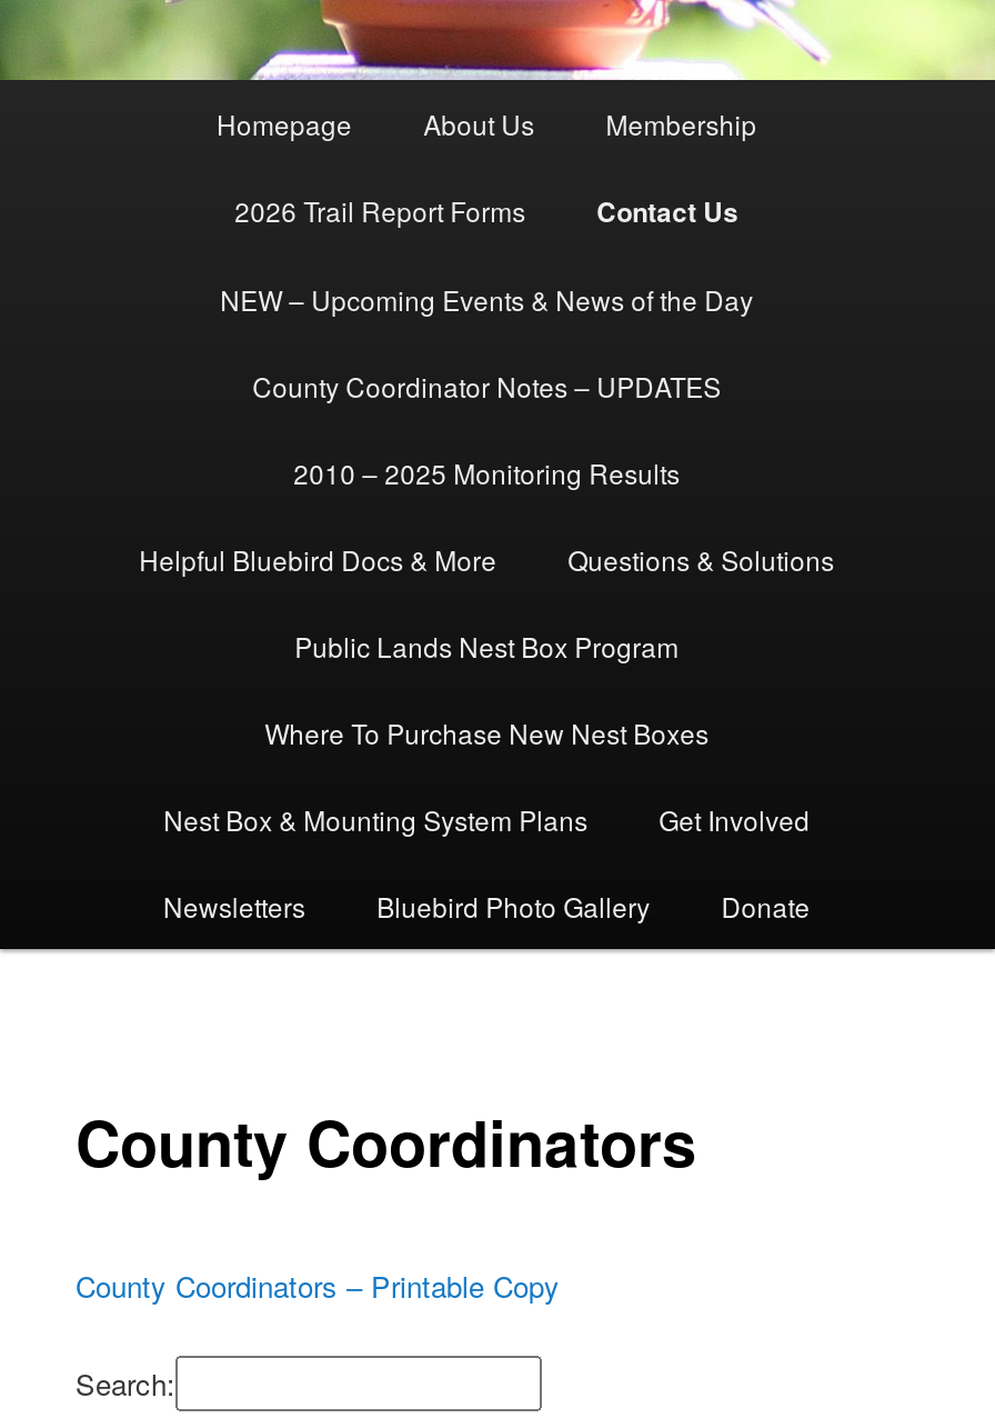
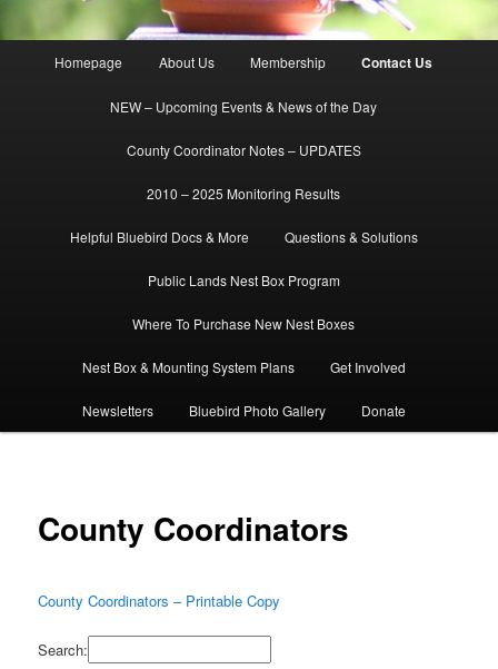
[235,191,525,229] 2026 Trail Report Forms -> none

